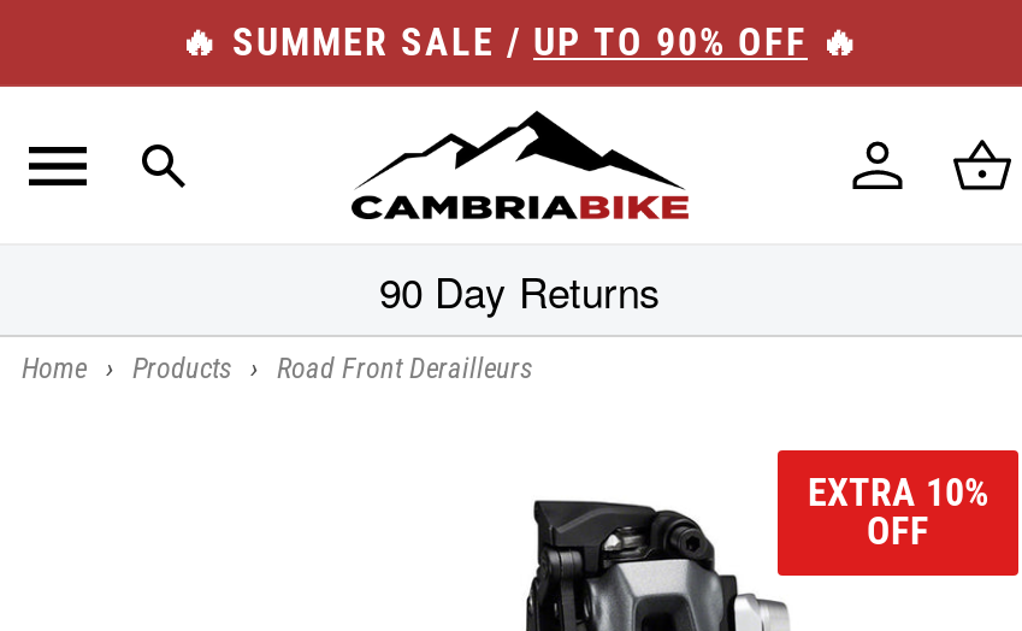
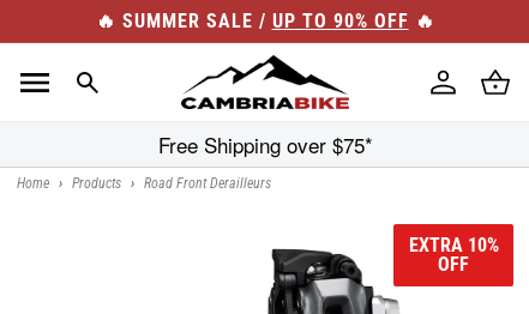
[379,260,661,320] 90 Day Returns -> [158,129,372,159] Free Shipping over $75*

